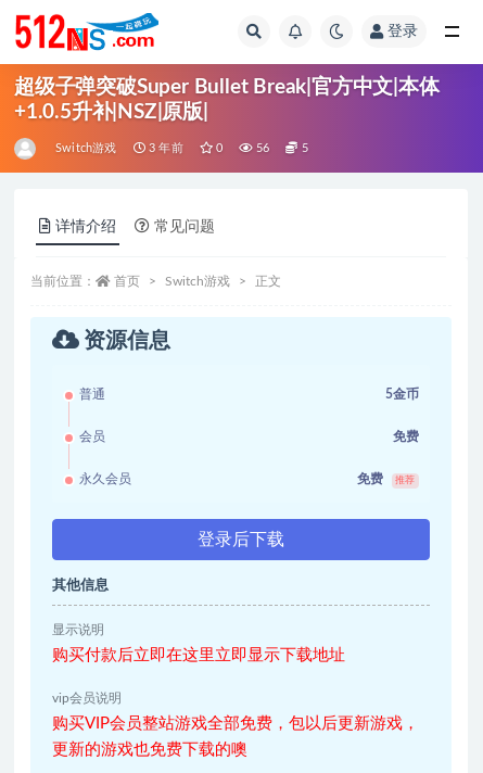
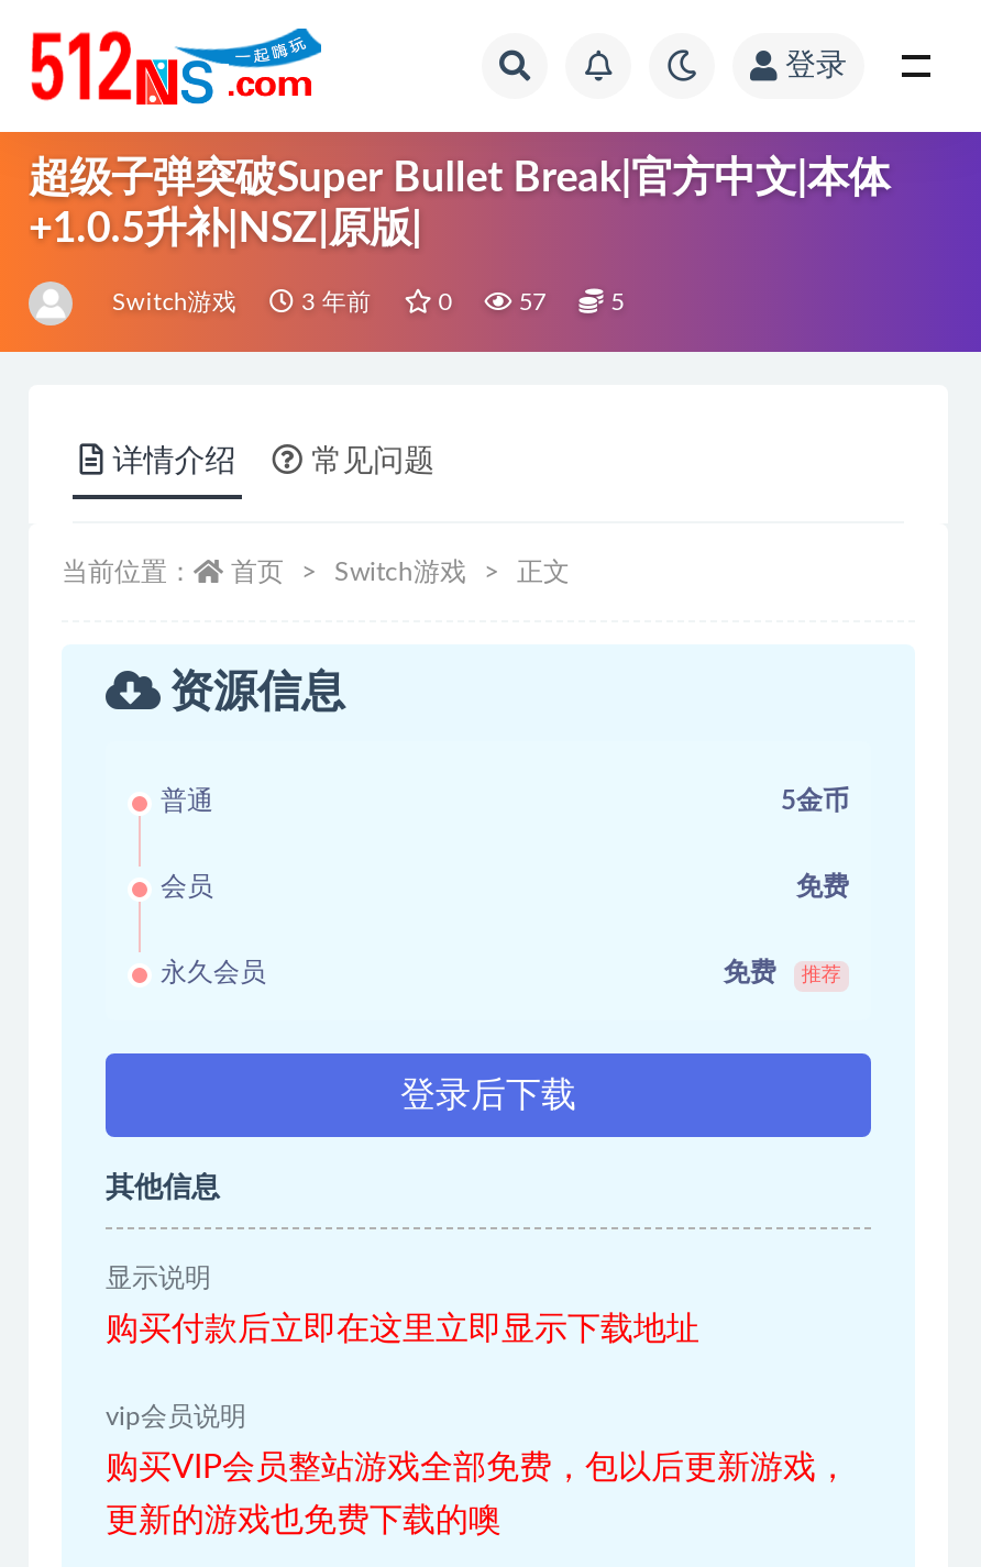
[252,142,269,154] 56 -> [512,290,546,314] 57

